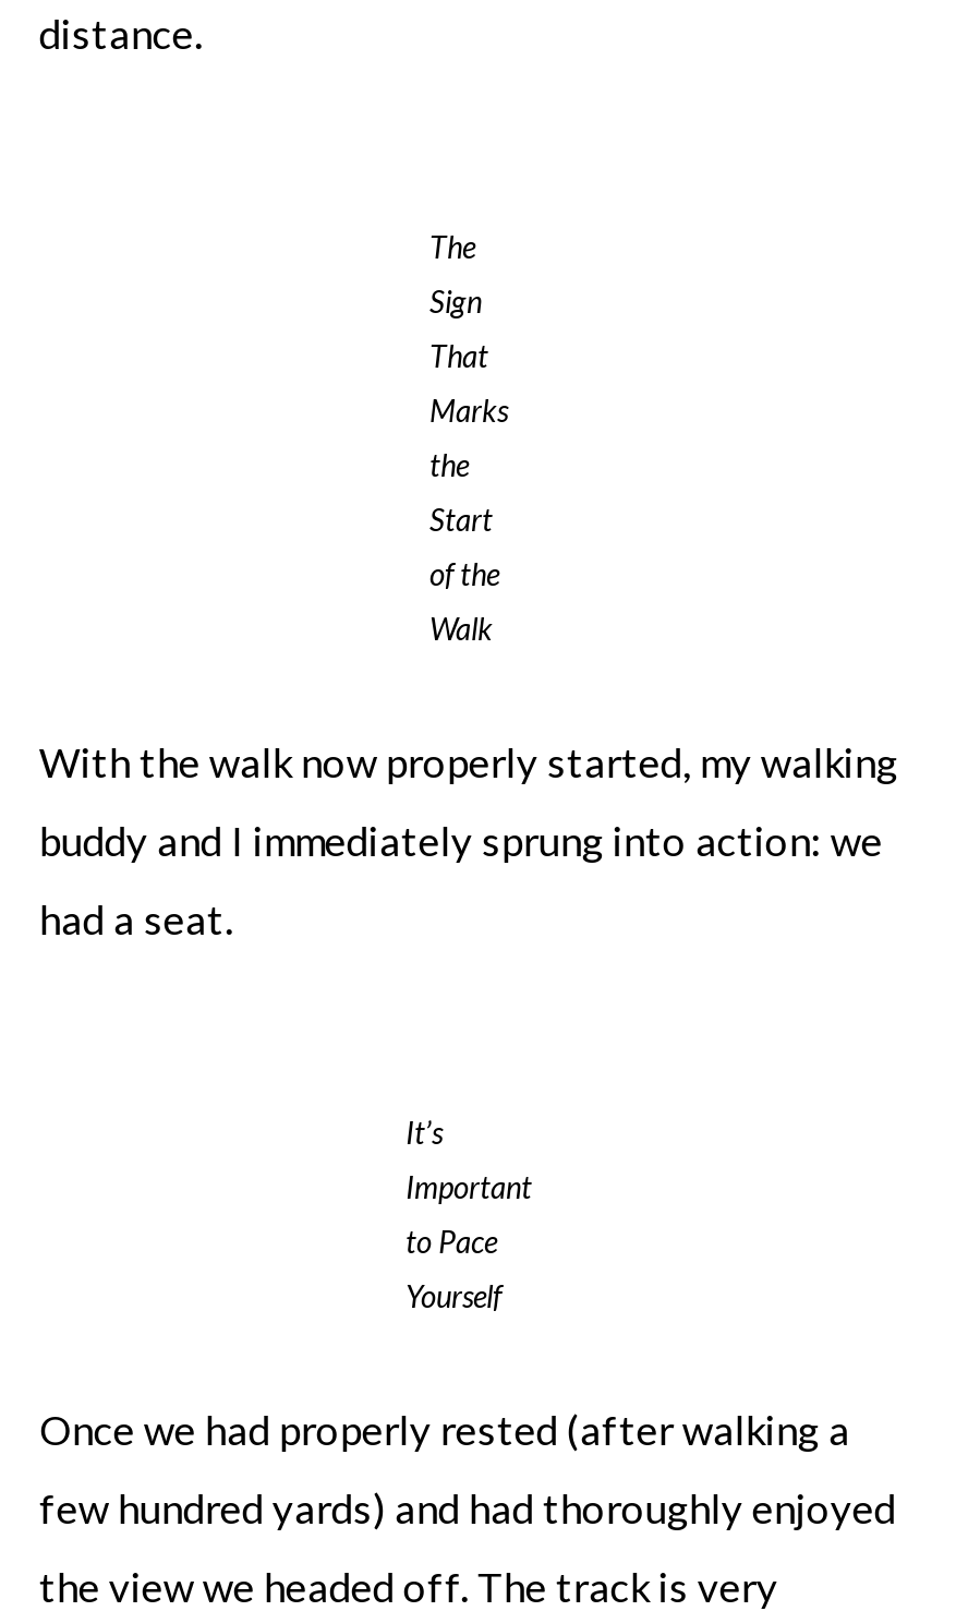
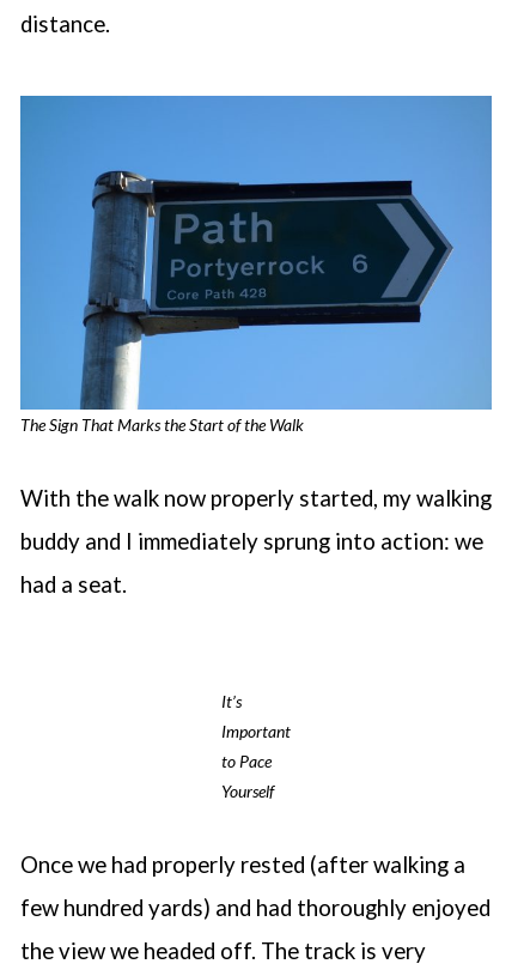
none -> [19,95,493,411] [image]

